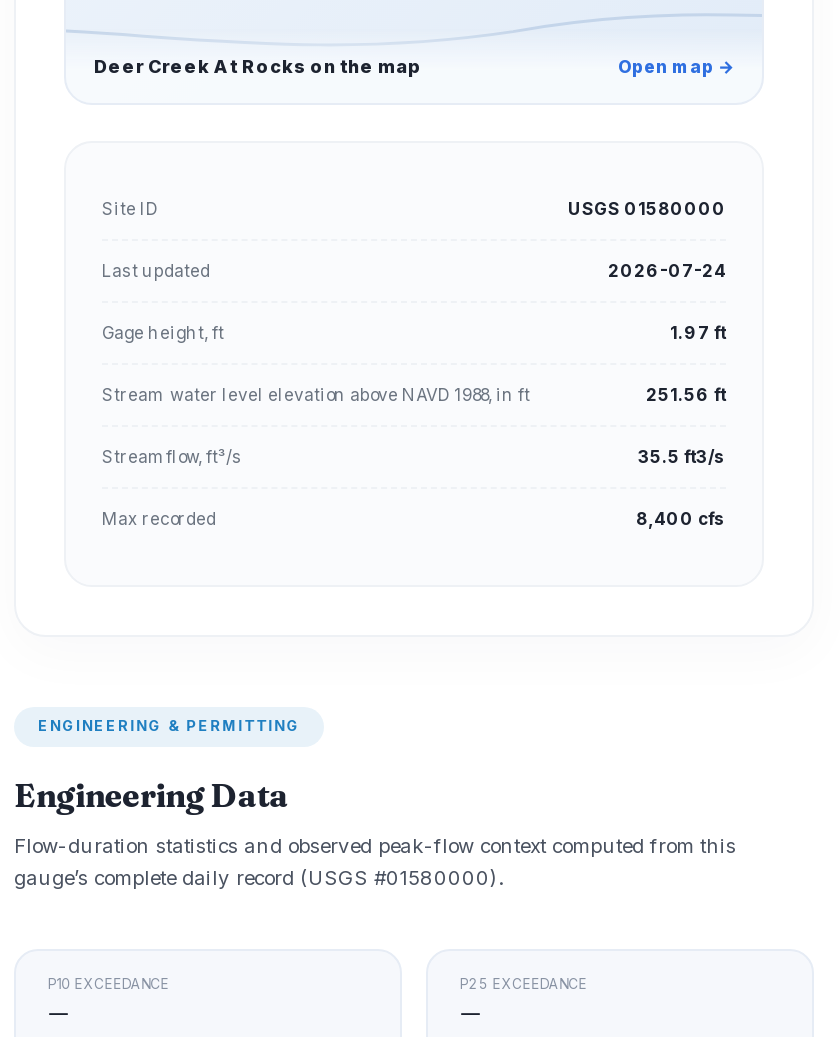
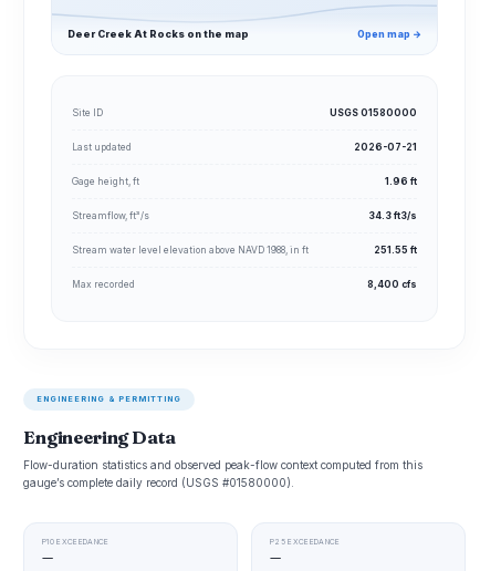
[608,261,726,281] 2026-07-24 -> [354,142,417,153] 2026-07-21
[646,323,726,405] 1.97 ft | 251.56 ft -> [385,176,417,187] 1.96 ft
moved [102,385,530,405] -> [72,245,309,256]: Stream water level elevation above NAVD 1988, in ft
moved [102,447,242,467] -> [72,210,149,221]: Streamflow, ft³/s
[638,447,726,467] 35.5 ft3/s -> [368,210,417,256] 34.3 ft3/s | 251.55 ft

